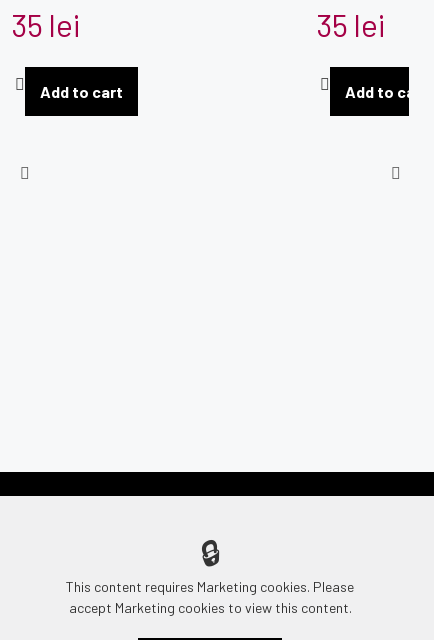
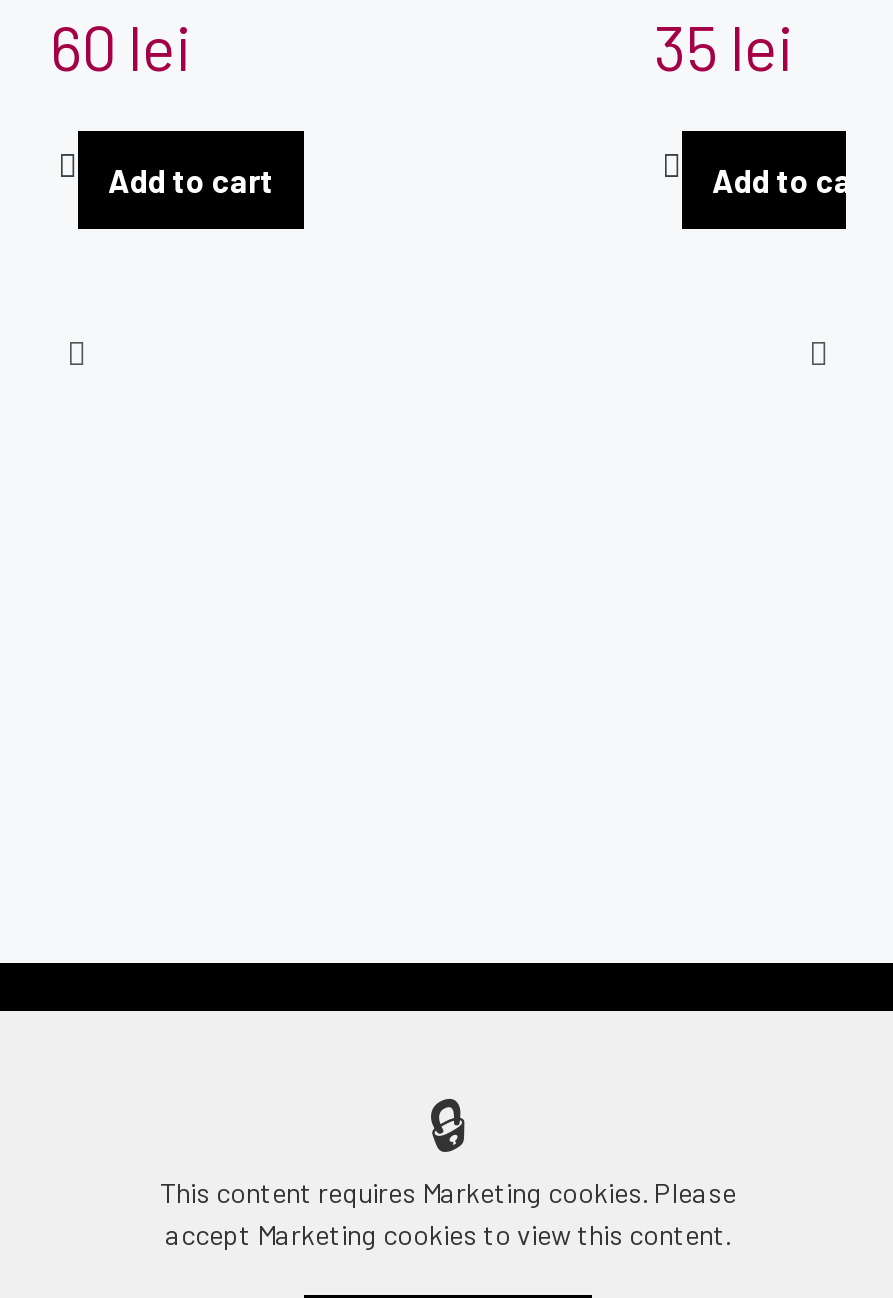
[11,6,80,43] 35 lei -> [50,9,190,83] 60 lei

